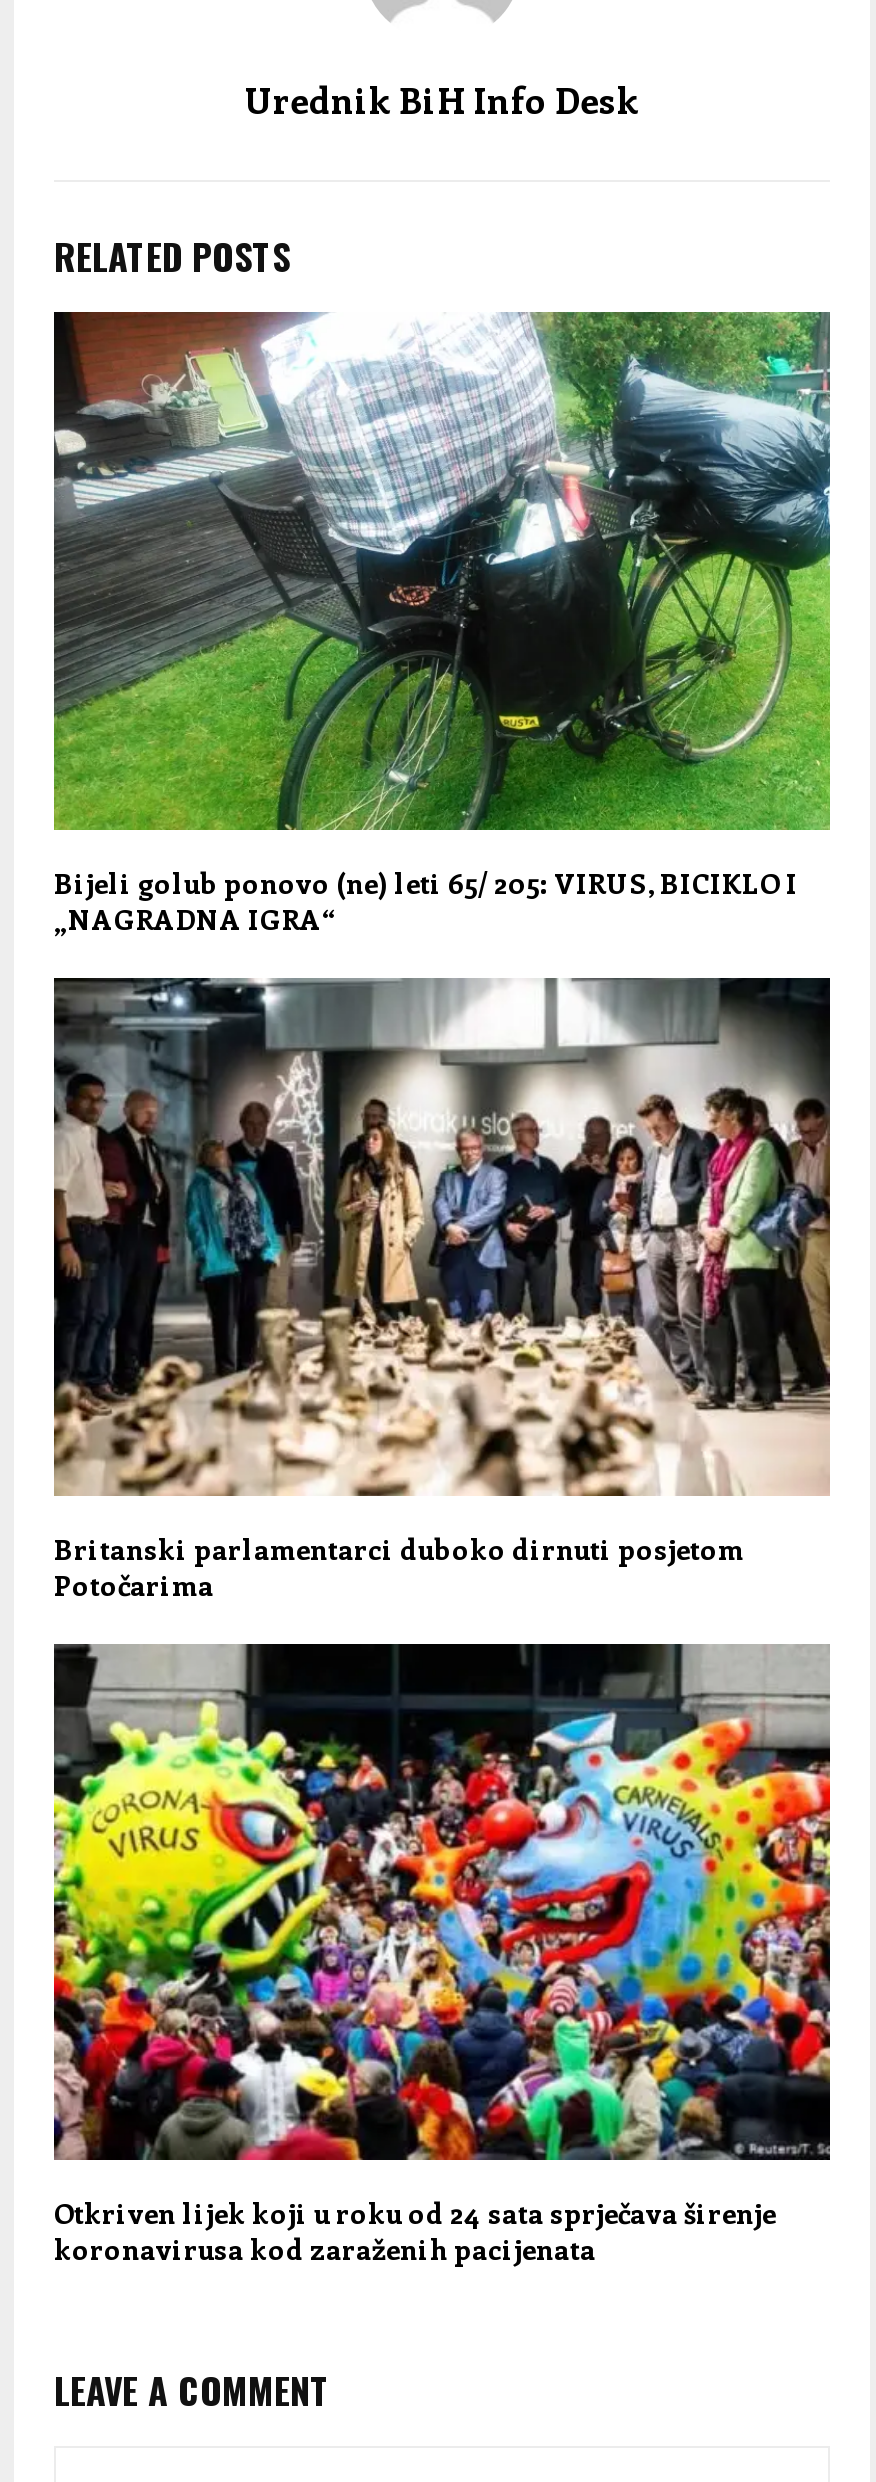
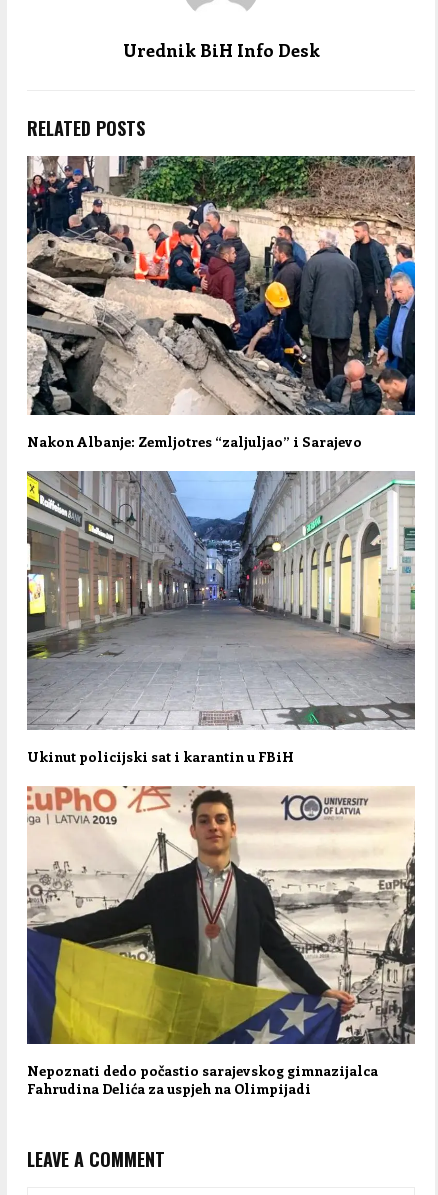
[52,310,832,938] [image] | Bijeli golub ponovo (ne) leti 65/ 205: VIRUS, BICIKLO I | „NAGRADNA IGRA“ -> [27,155,416,451] [image] | Nakon Albanje: Zemljotres “zaljuljao” i Sarajevo
[52,978,832,1603] [image] | Britanski parlamentarci duboko dirnuti posjetom | Potočarima -> [26,470,416,766] [image] | Ukinut policijski sat i karantin u FBiH
[52,1642,832,2269] [image] | Otkriven lijek koji u roku od 24 sata sprječava širenje | koronavirusa kod zaraženih pacijenata -> [26,787,416,1098] [image] | Nepoznati dedo počastio sarajevskog gimnazijalca | Fahrudina Delića za uspjeh na Olimpijadi

